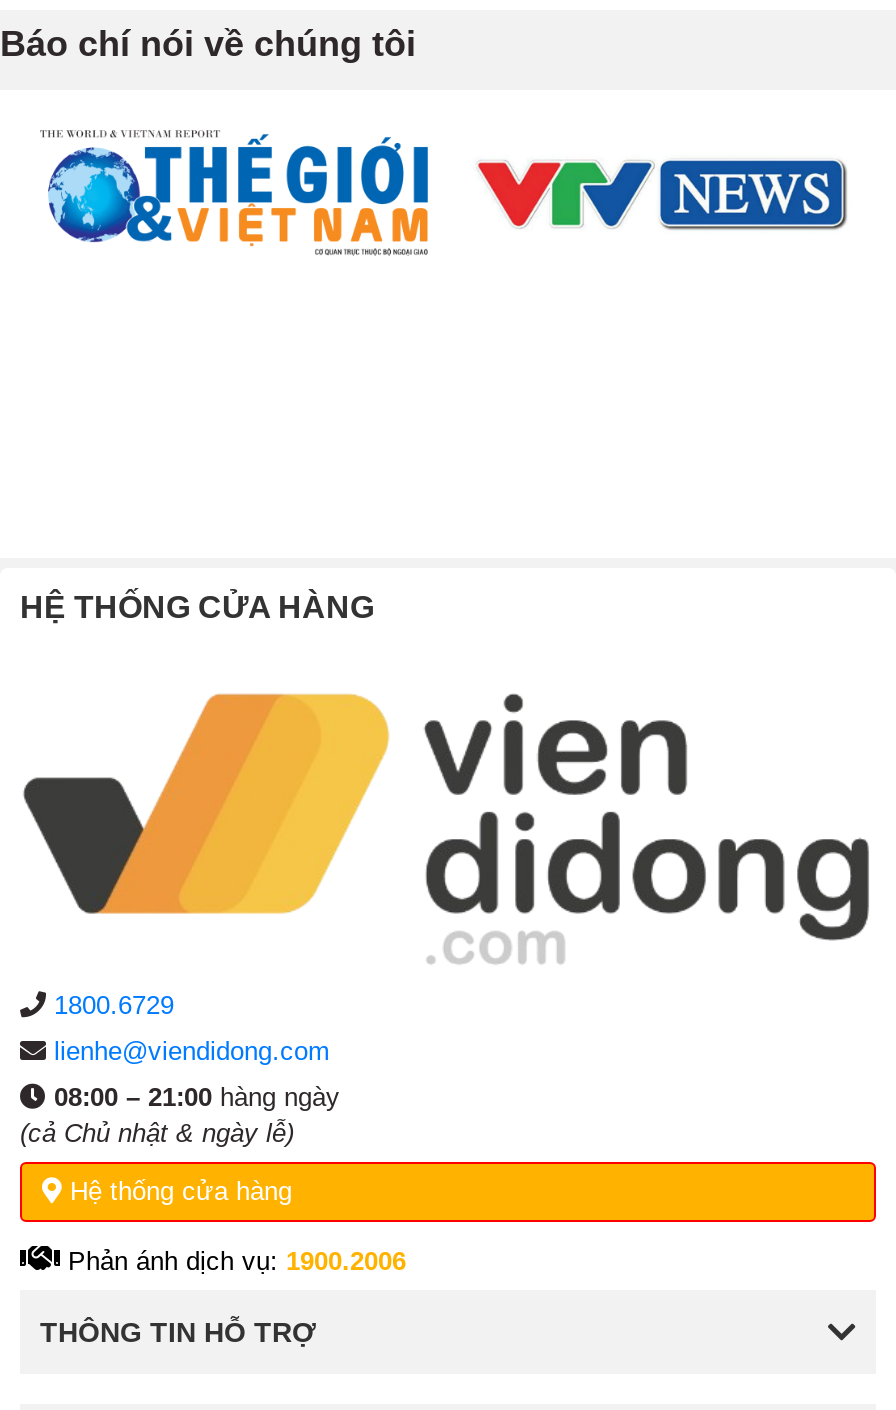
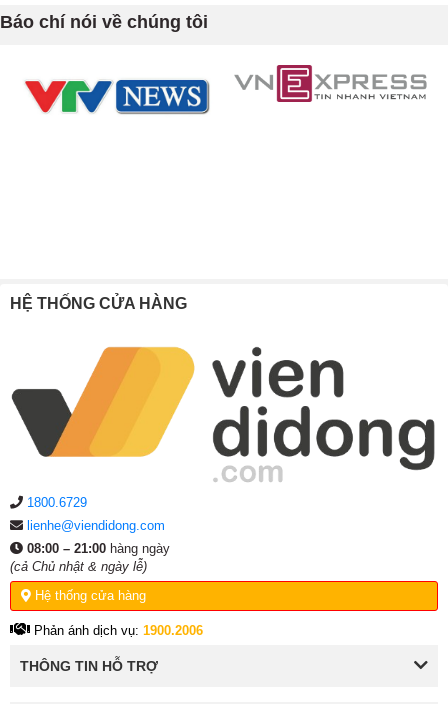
[40,130,430,256] [image] -> [22,66,214,127] [image]
[472,130,852,230] [image] -> [234,64,427,114] [image]

